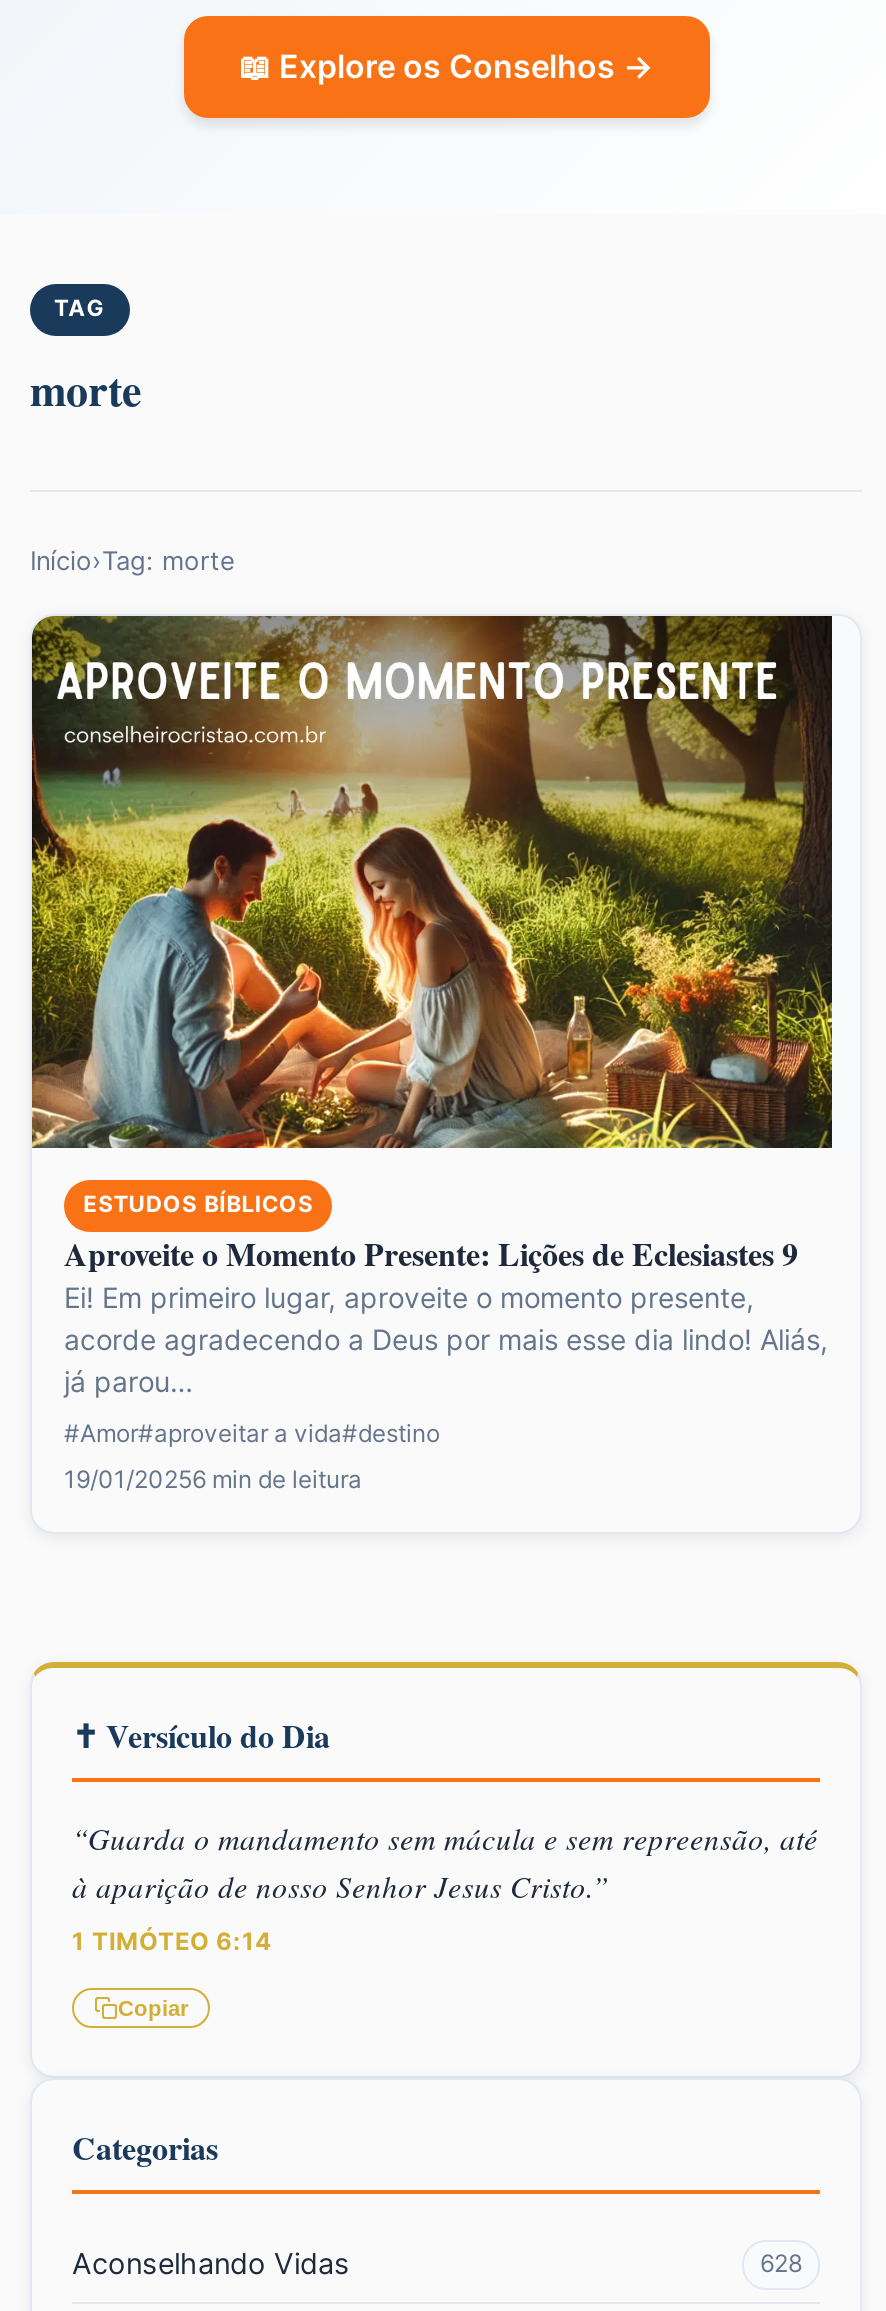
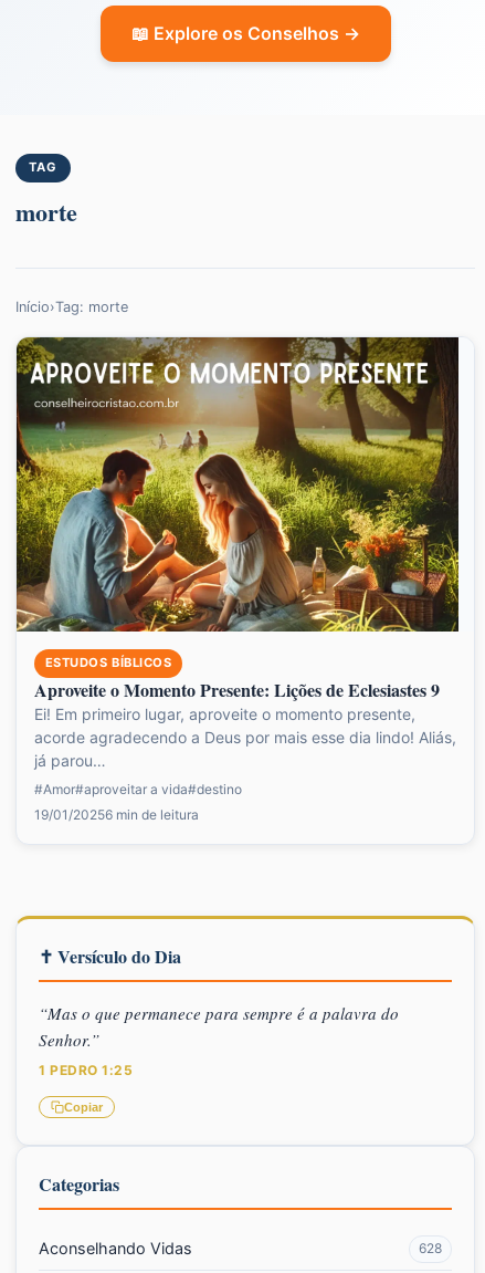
[72,1818,818,1906] “Guarda o mandamento sem mácula e sem repreensão, até | à aparição de nosso Senhor Jesus Cristo.” -> [39,1002,399,1051] “Mas o que permanece para sempre é a palavra do | Senhor.”
[72,1926,272,1956] 1 TIMÓTEO 6:14 -> [39,1062,133,1079] 1 PEDRO 1:25

